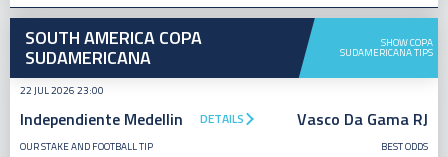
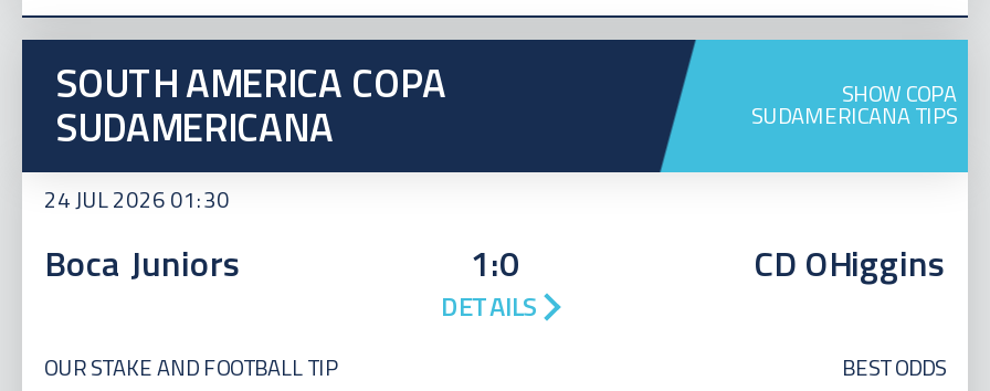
[20,83,183,131] 22 JUL 2026 23:00 | Independiente Medellin -> [44,183,519,289] 24 JUL 2026 01:30 | Boca Juniors | 1:0
[297,107,428,131] Vasco Da Gama RJ -> [754,236,946,289] CD OHiggins

